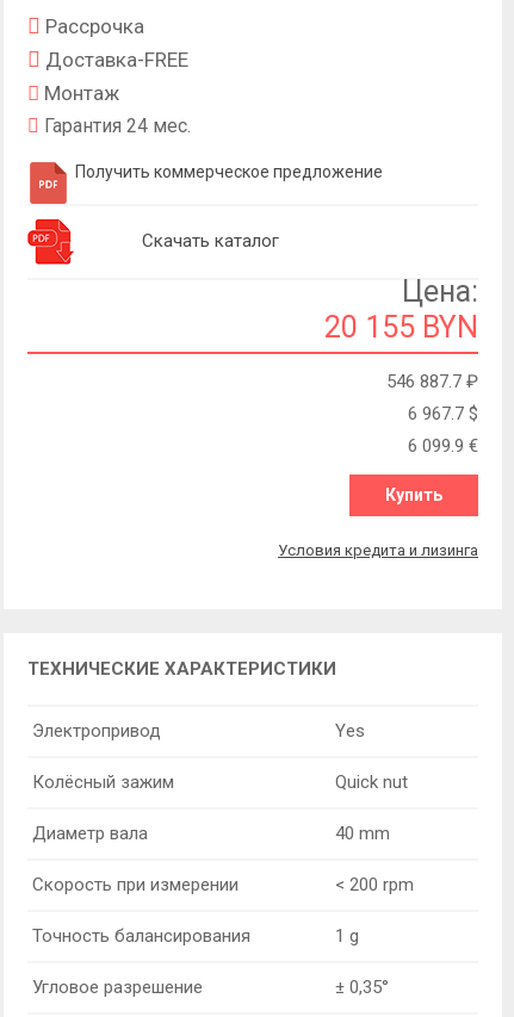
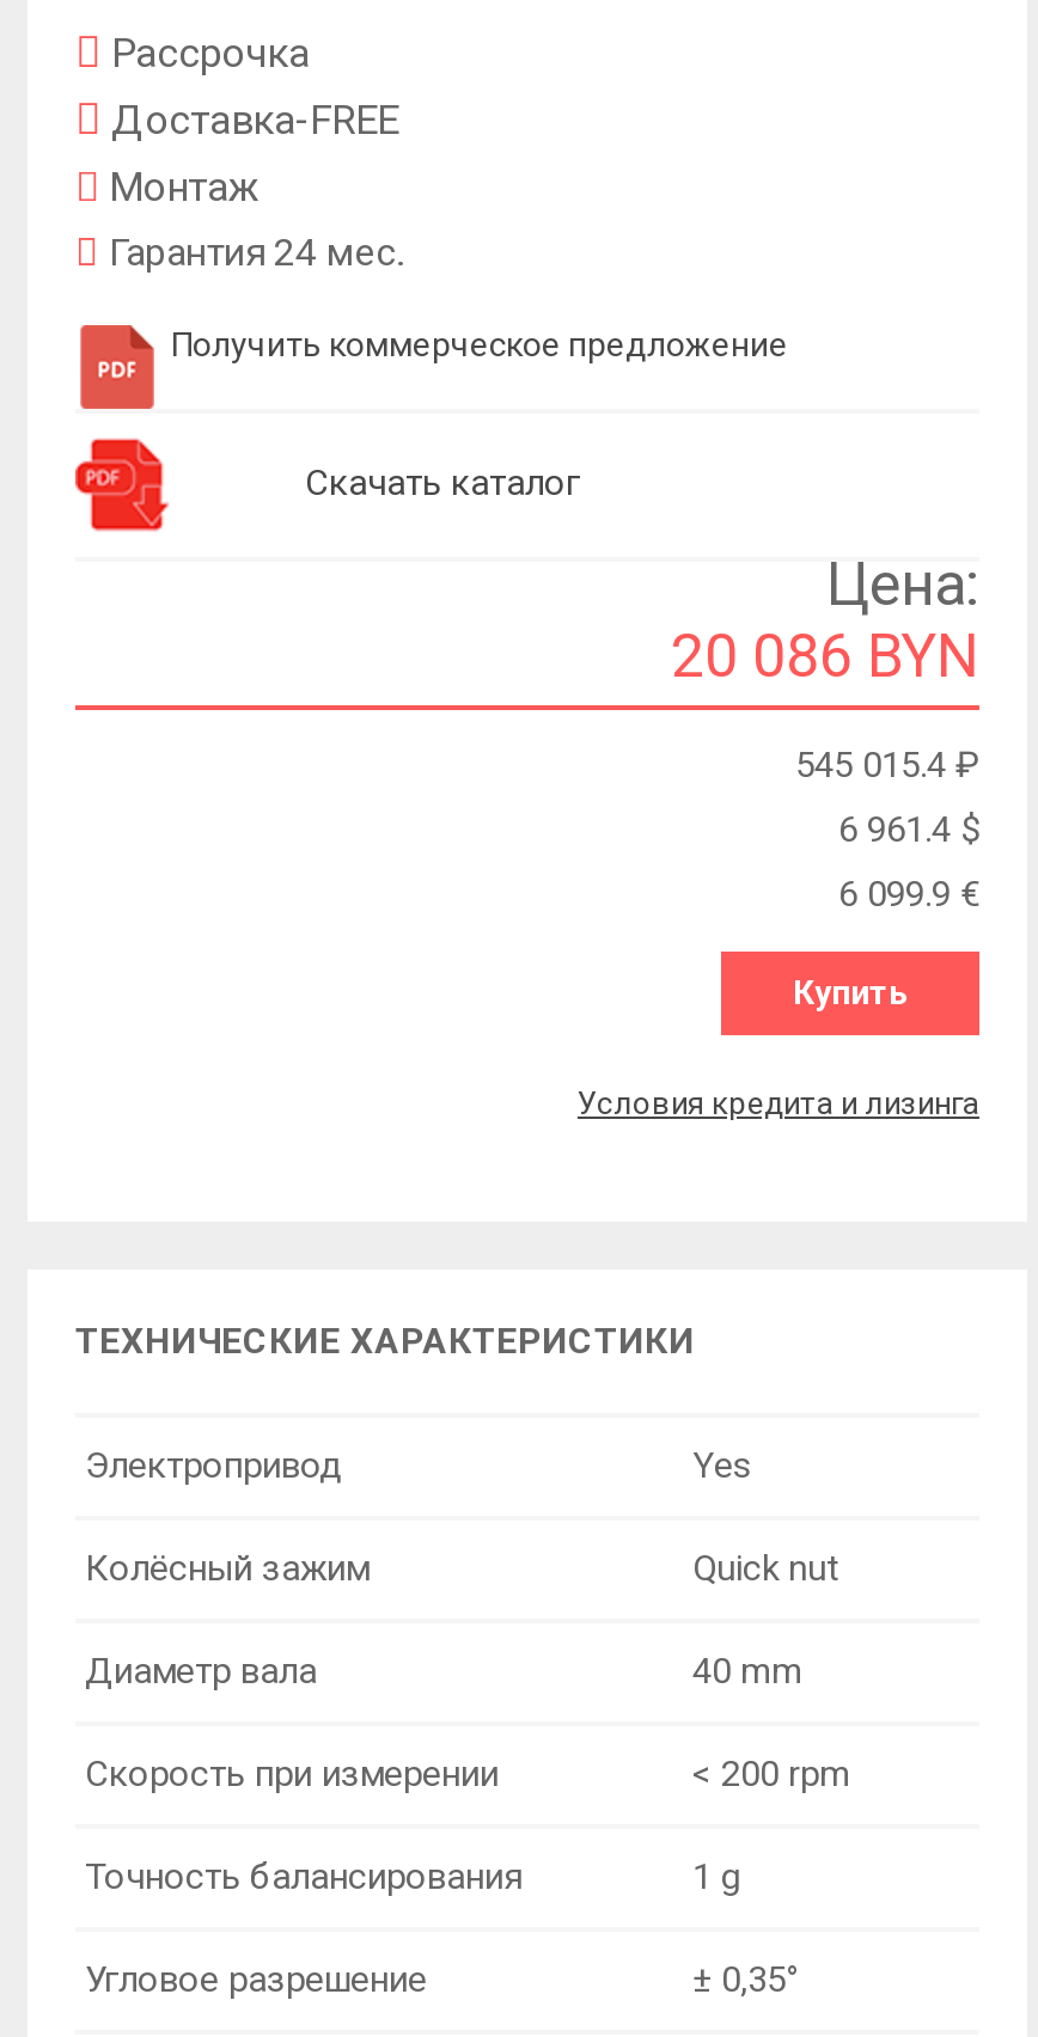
[324,310,478,345] 20 155 BYN -> [671,622,979,691] 20 086 BYN
[386,371,478,392] 546 887.7 ₽ -> [795,744,979,787] 545 015.4 ₽
[408,403,478,424] 6 967.7 $ -> [838,808,979,851] 6 961.4 $

